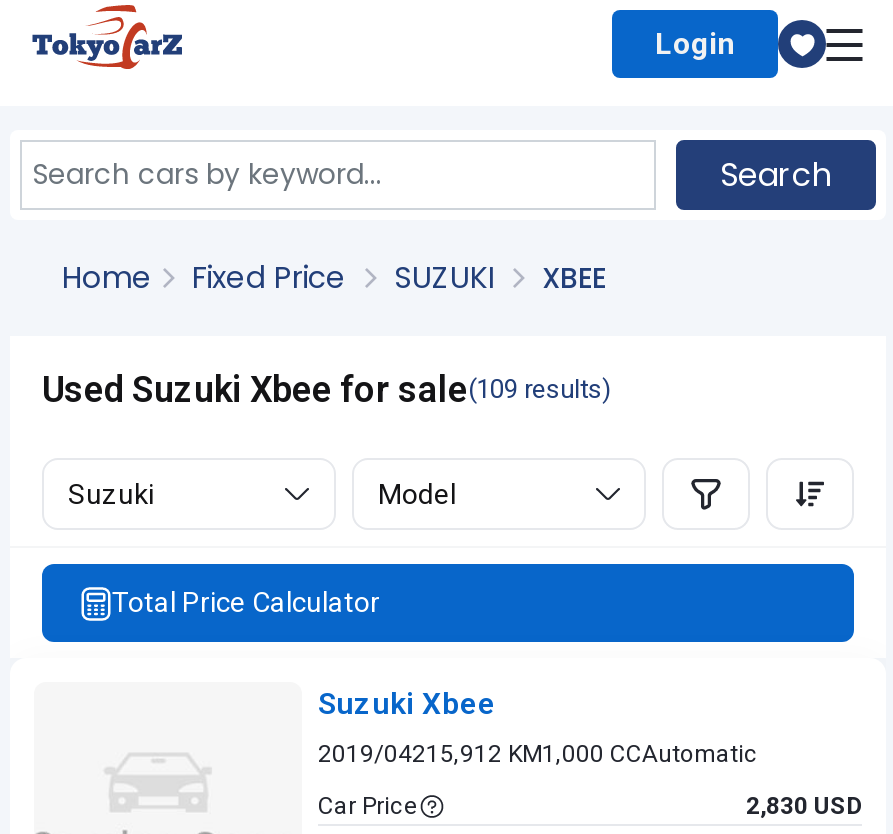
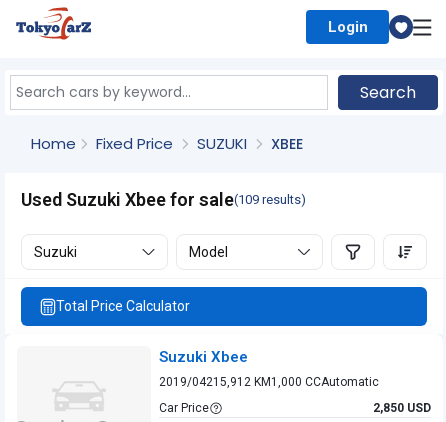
[746,792,862,820] 2,830 USD -> [373,401,431,415] 2,850 USD

